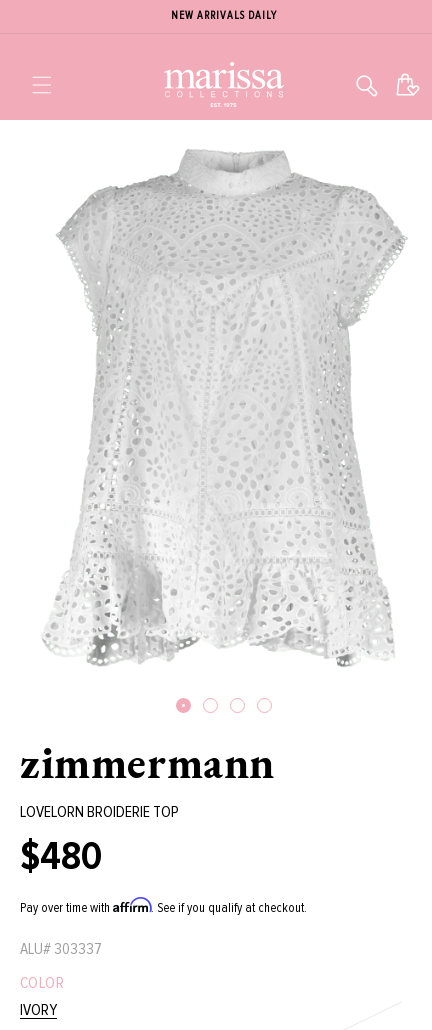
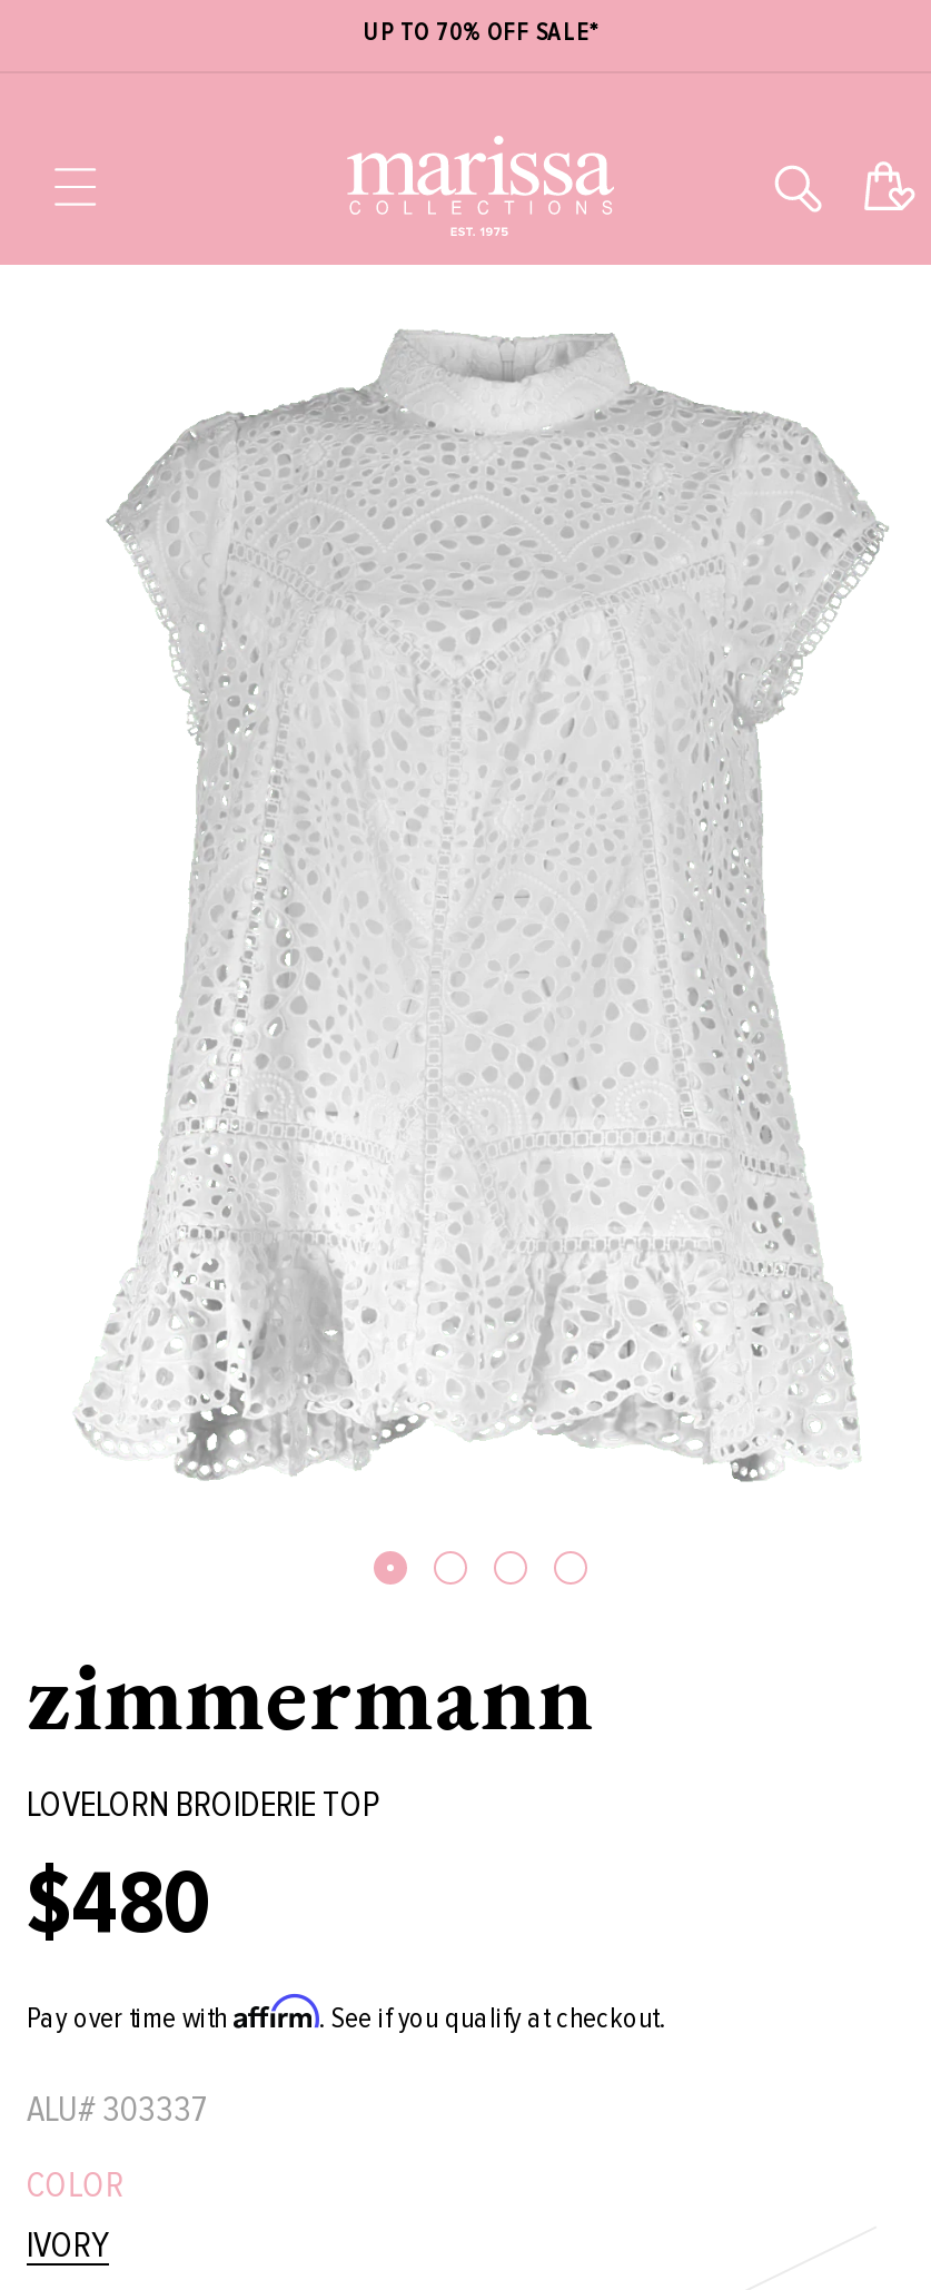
[171,9,277,22] NEW ARRIVALS DAILY -> [363,18,598,47] UP TO 70% OFF SALE*

